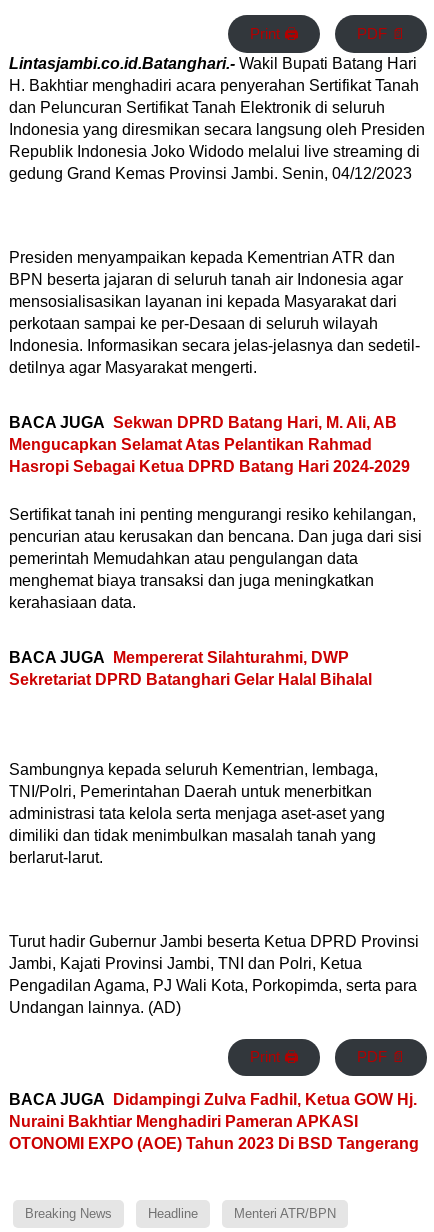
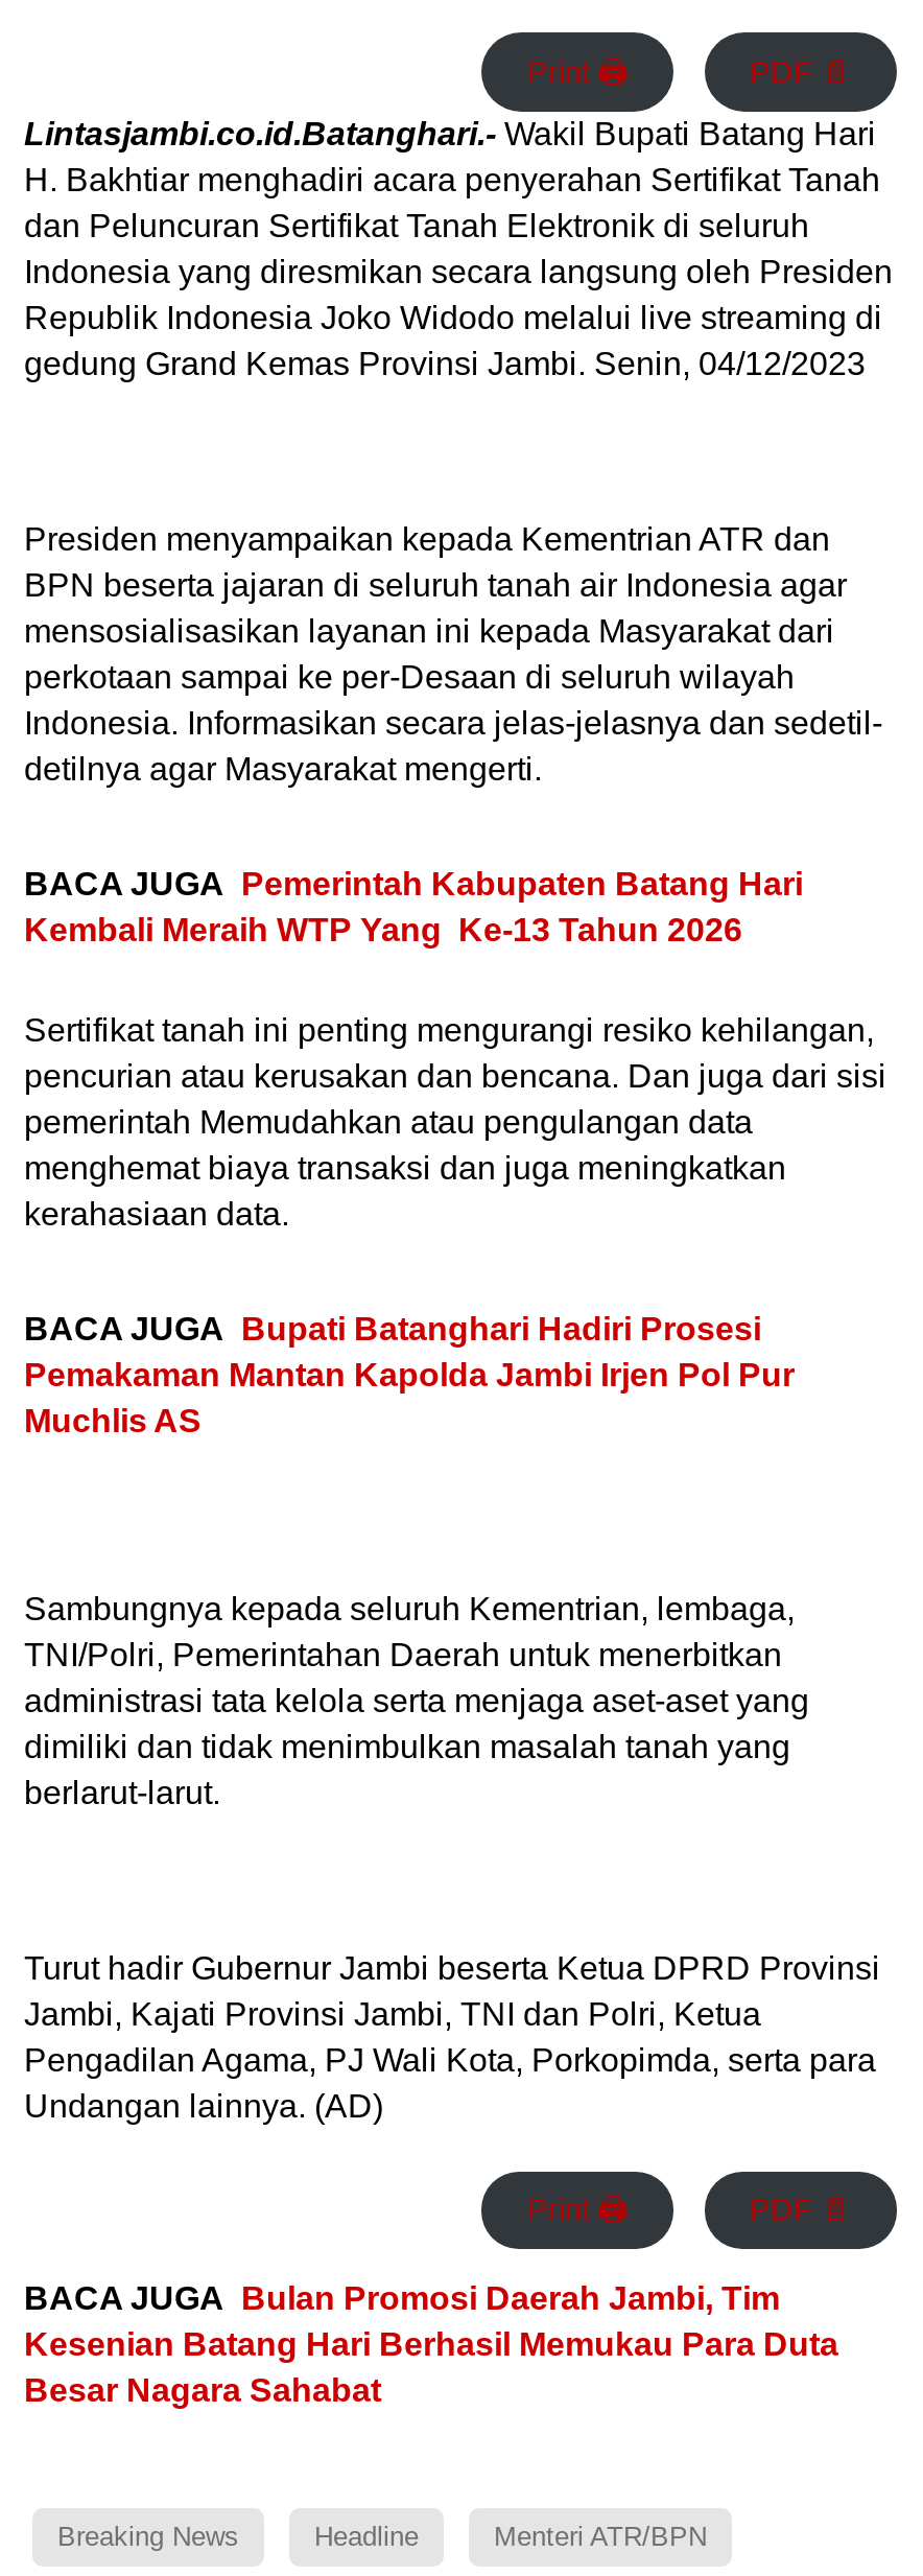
[9,413,410,474] BACA JUGA Sekwan DPRD Batang Hari, M. Ali, AB | Mengucapkan Selamat Atas Pelantikan Rahmad | Hasropi Sebagai Ketua DPRD Batang Hari 2024-2029 -> [24,865,803,946] BACA JUGA Pemerintah Kabupaten Batang Hari | Kembali Meraih WTP Yang Ke-13 Tahun 2026
moved [9,505,422,610] -> [24,1011,886,1231]: Sertifikat tanah ini penting mengurangi resiko kehilangan, | pencurian atau kerusakan dan bencana. Dan juga dari sisi | pemerintah Memudahkan atau pengulangan data | menghemat biaya transaksi dan juga meningkatkan | kerahasiaan data.
[9,648,372,687] BACA JUGA Mempererat Silahturahmi, DWP | Sekretariat DPRD Batanghari Gelar Halal Bihalal -> [24,1310,795,1437] BACA JUGA Bupati Batanghari Hadiri Prosesi | Pemakaman Mantan Kapolda Jambi Irjen Pol Pur | Muchlis AS
[9,1091,419,1152] BACA JUGA Didampingi Zulva Fadhil, Ketua GOW Hj. | Nuraini Bakhtiar Menghadiri Pameran APKASI | OTONOMI EXPO (AOE) Tahun 2023 Di BSD Tangerang -> [24,2280,838,2408] BACA JUGA Bulan Promosi Daerah Jambi, Tim | Kesenian Batang Hari Berhasil Memukau Para Duta | Besar Nagara Sahabat

